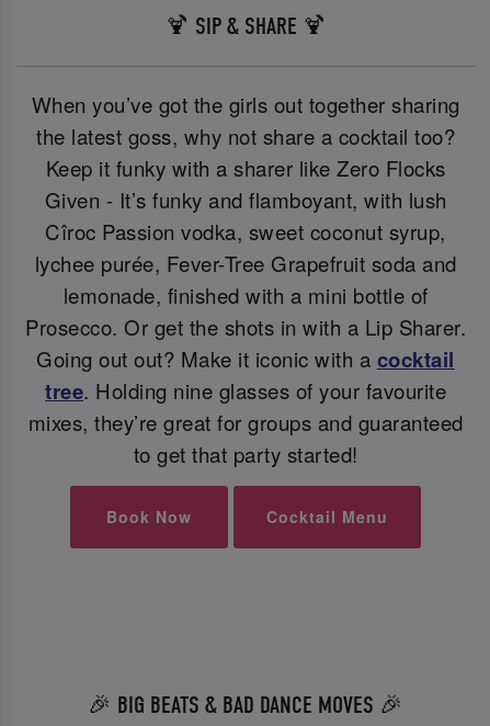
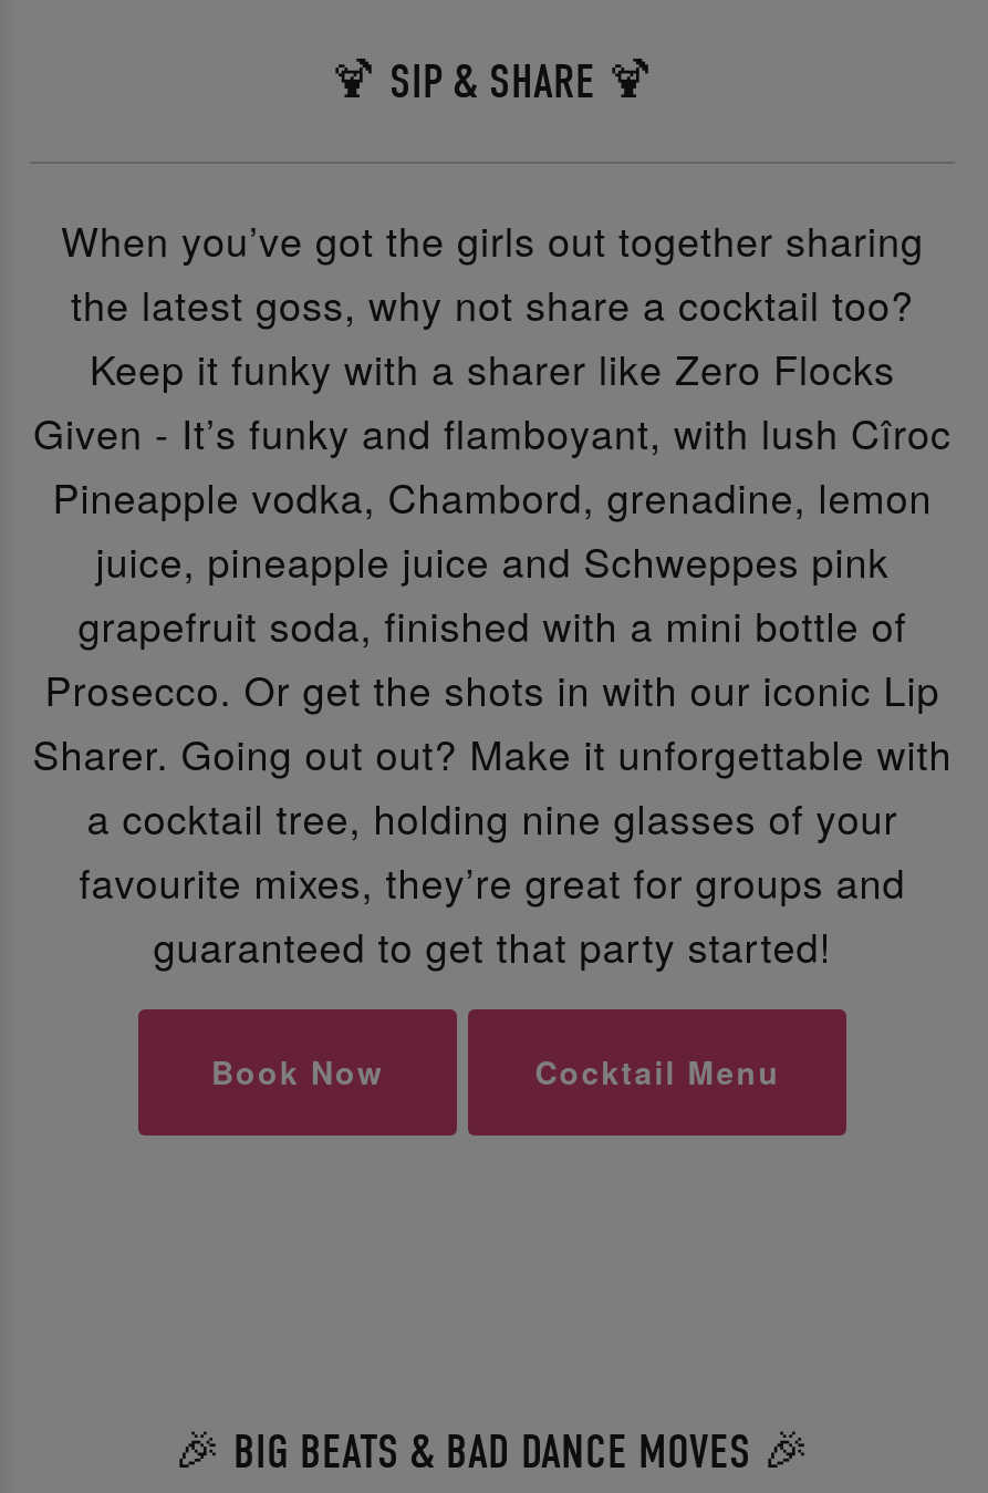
[25,185,466,468] Given - It’s funky and flamboyant, with lush | Cîroc Passion vodka, sweet coconut syrup, | lychee purée, Fever-Tree Grapefruit soda and | lemonade, finished with a mini bottle of | Prosecco. Or get the shots in with a Lip Sharer. | Going out out? Make it iconic with a cocktail | tree. Holding nine glasses of your favourite | mixes, they’re great for groups and guaranteed | to get that party started! -> [33,403,952,974] Given - It’s funky and flamboyant, with lush Cîroc | Pineapple vodka, Chambord, grenadine, lemon | juice, pineapple juice and Schweppes pink | grapefruit soda, finished with a mini bottle of | Prosecco. Or get the shots in with our iconic Lip | Sharer. Going out out? Make it unforgettable with | a cocktail tree, holding nine glasses of your | favourite mixes, they’re great for groups and | guaranteed to get that party started!

